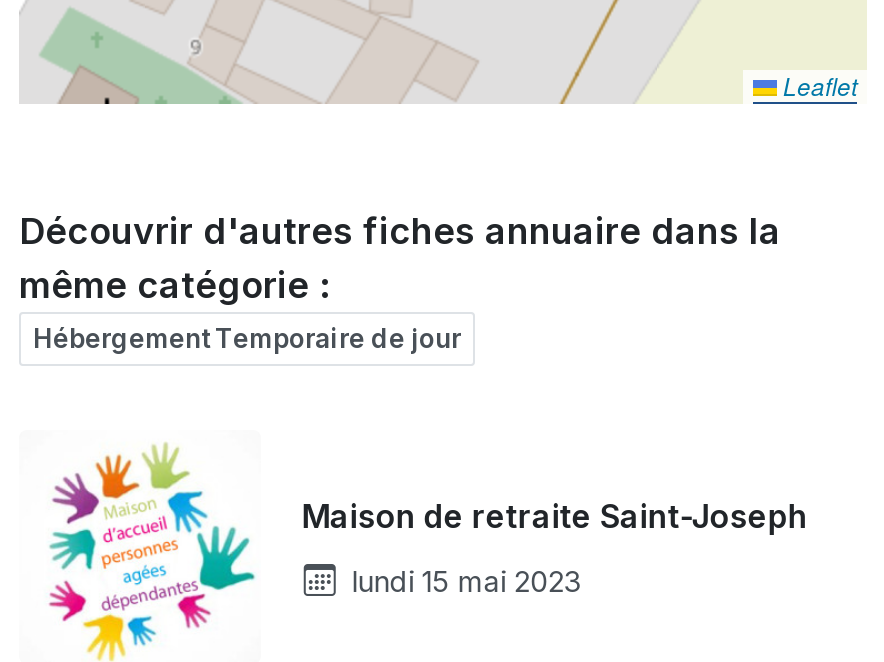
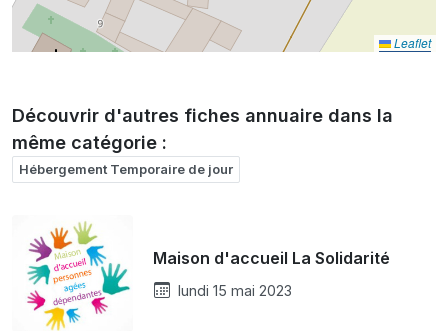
[302,495,808,535] Maison de retraite Saint-Joseph -> [153,248,390,268] Maison d'accueil La Solidarité

